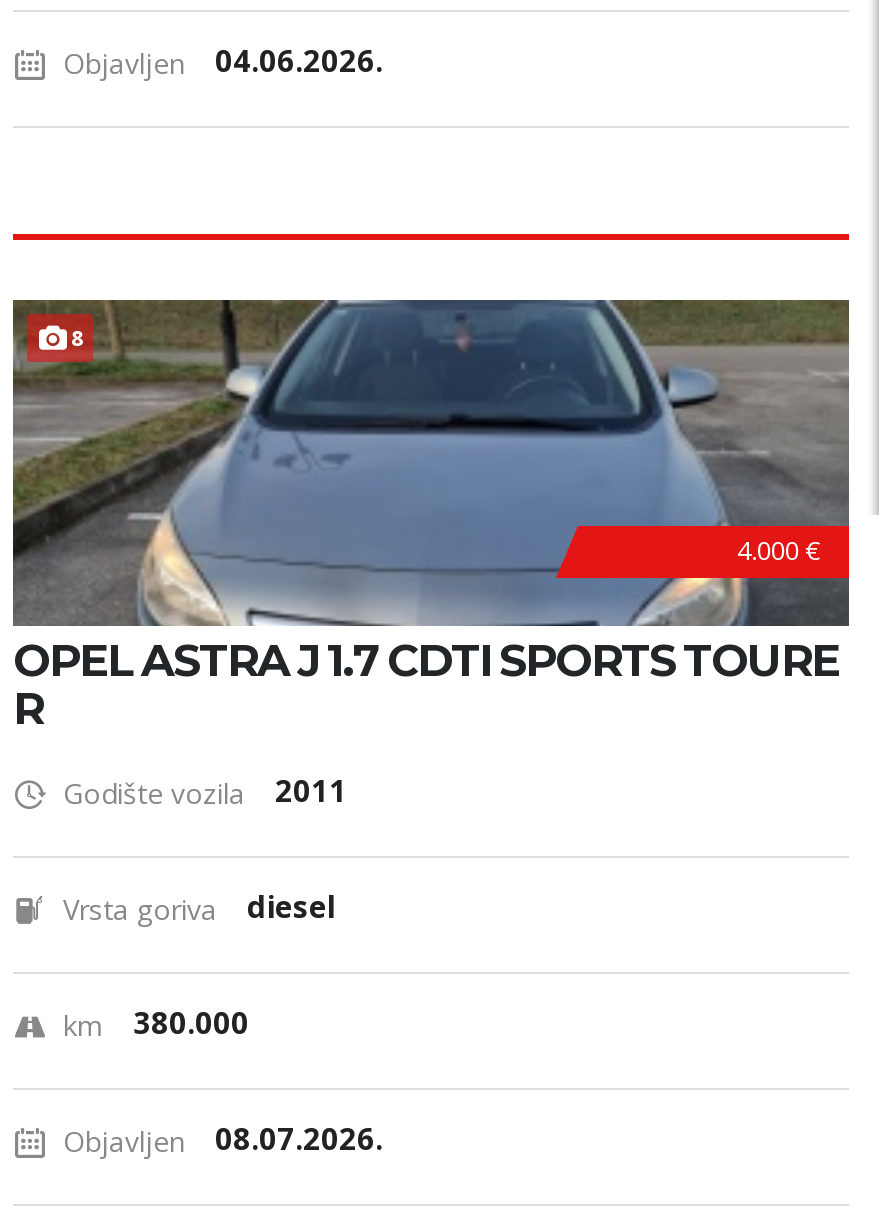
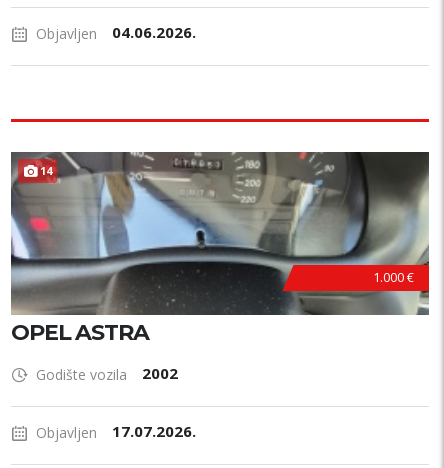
[11,298,849,620] [image] | 8 -> [11,151,428,288] [image] | 14
[737,532,819,568] 4.000 € -> [373,268,414,286] 1.000 €
[13,634,839,736] OPEL ASTRA J 1.7 CDTI SPORTS TOURE | R -> [11,319,149,346] OPEL ASTRA
[63,770,347,1044] 2011 | Vrsta goriva | diesel | km | 380.000 -> [142,363,178,383] 2002
[63,1118,383,1160] Objavljen 08.07.2026. -> [36,421,196,442] Objavljen 17.07.2026.

